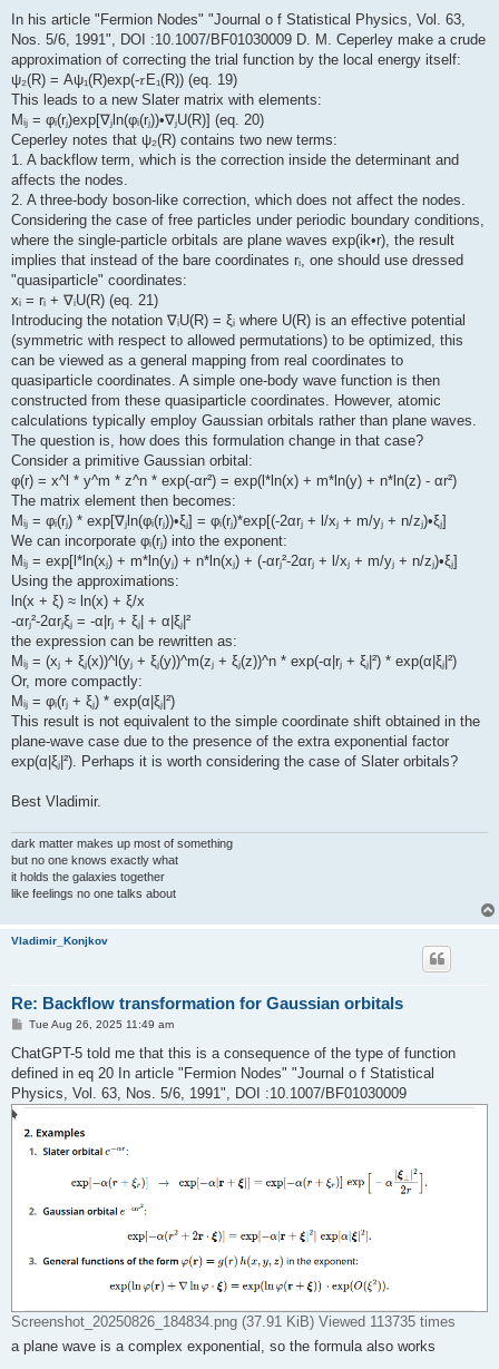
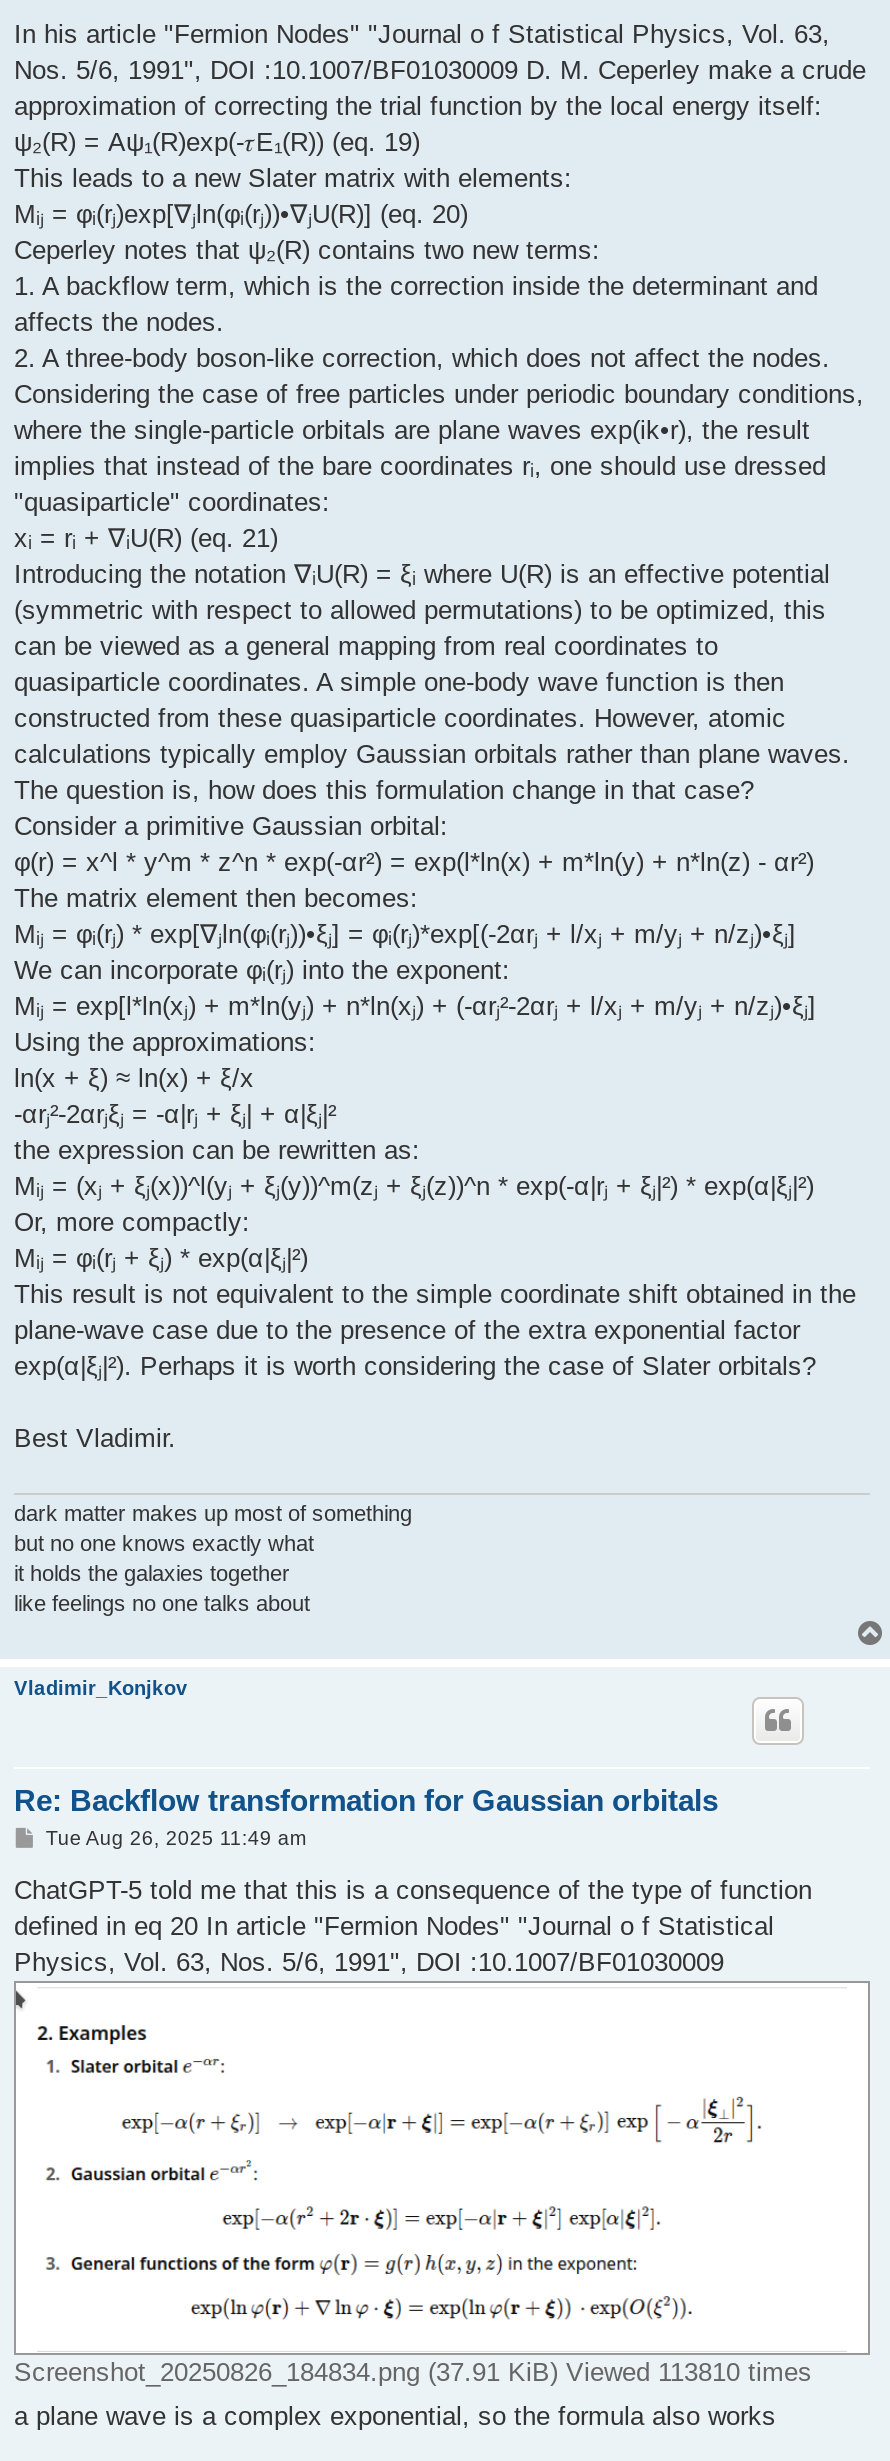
[11,1314,456,1330] Screenshot_20250826_184834.png (37.91 KiB) Viewed 113735 times -> [14,2358,812,2388] Screenshot_20250826_184834.png (37.91 KiB) Viewed 113810 times

